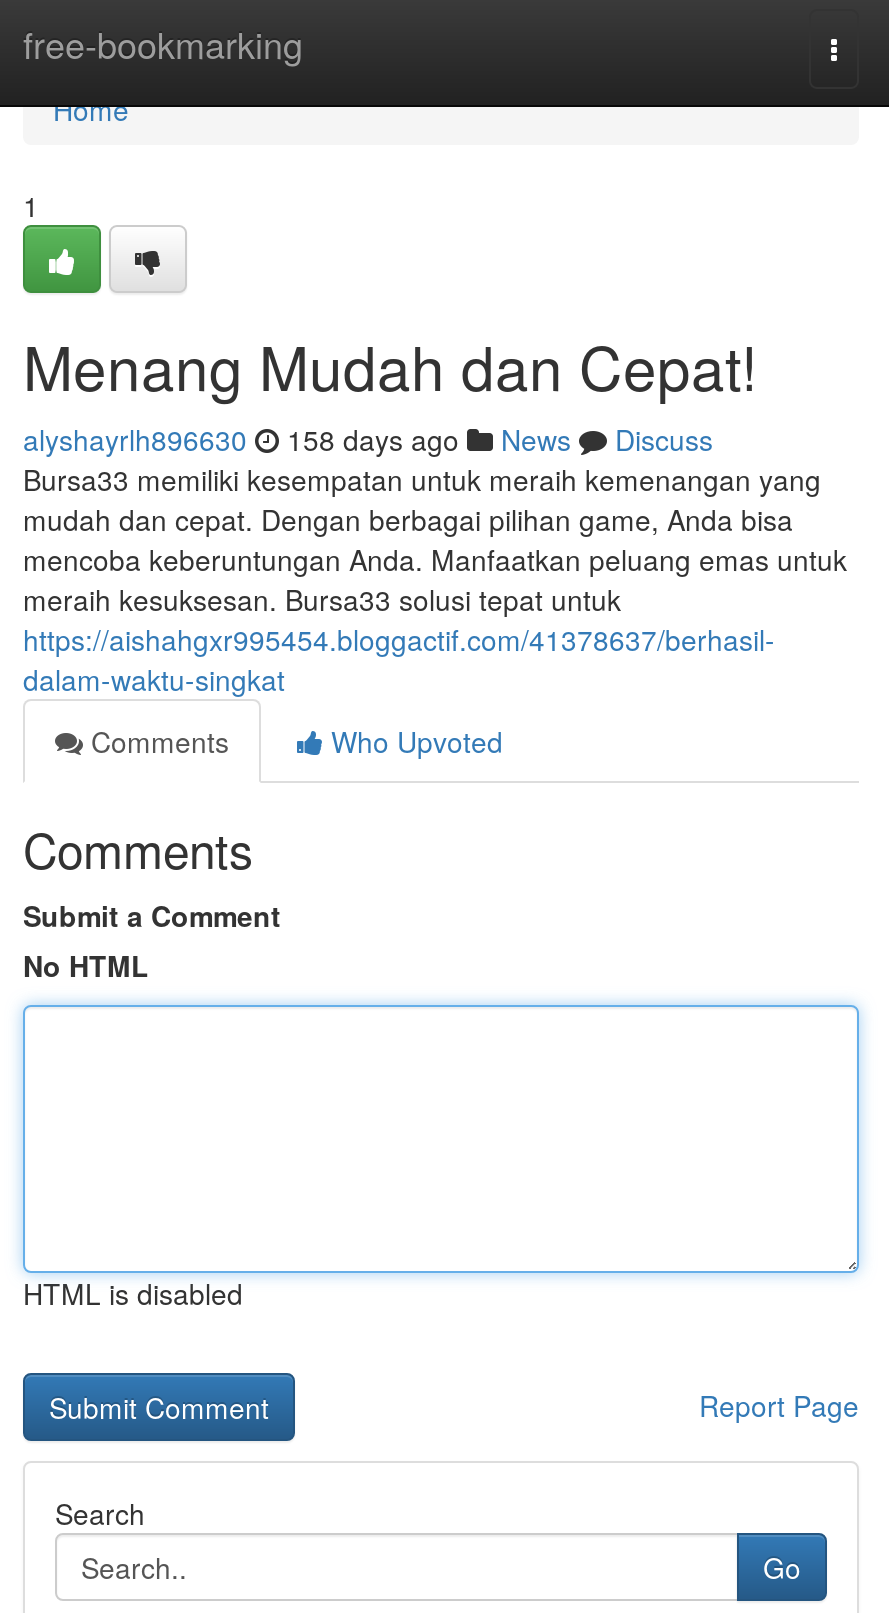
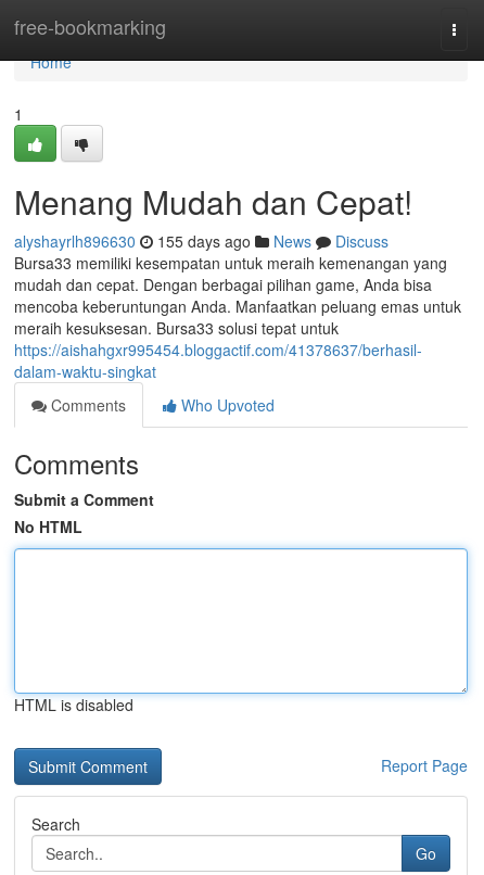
[23,419,713,459] alyshayrlh896630 158 days ago News Discuss -> [14,230,389,252] alyshayrlh896630 155 days ago News Discuss

